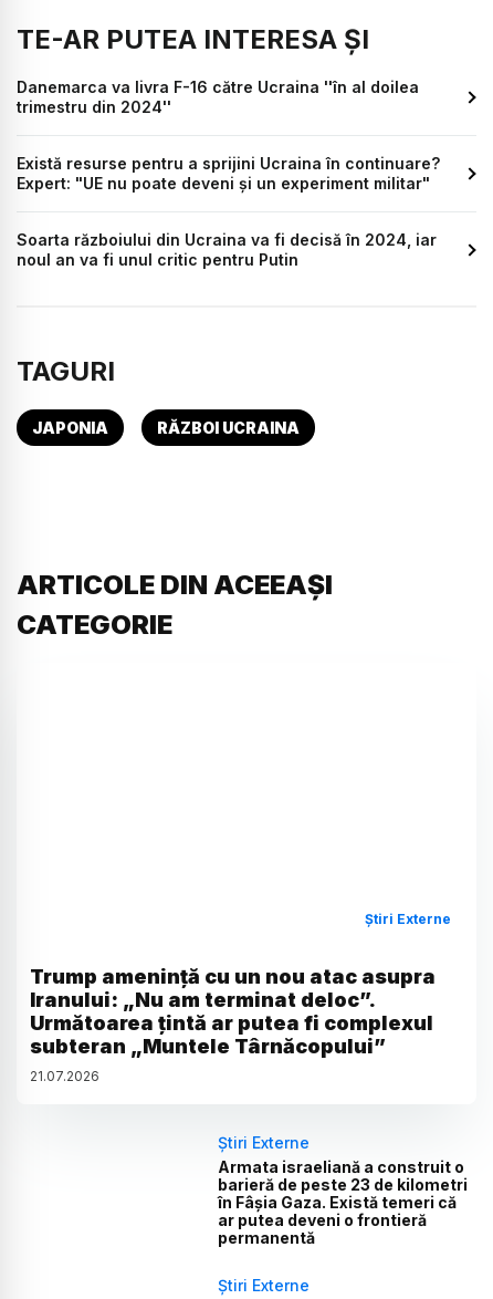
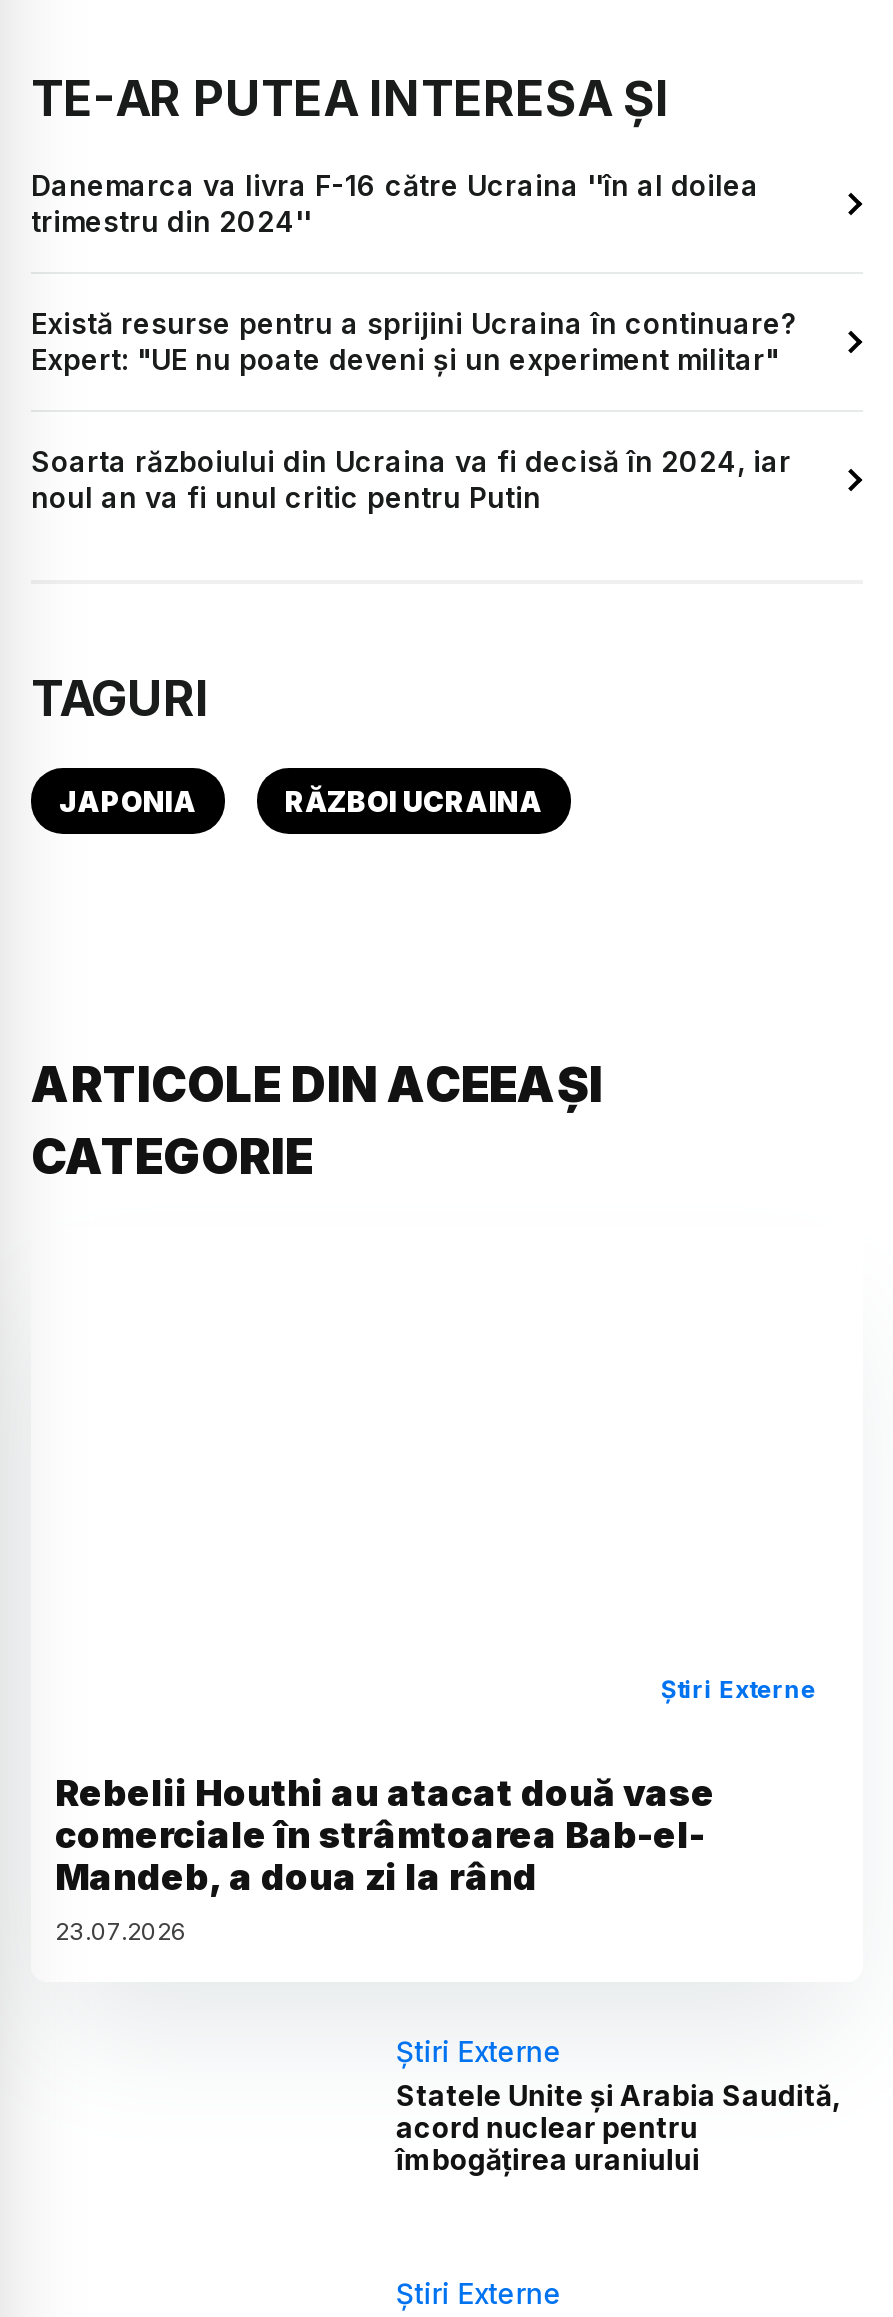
[30,965,436,1085] Trump amenință cu un nou atac asupra | Iranului: „Nu am terminat deloc”. | Următoarea țintă ar putea fi complexul | subteran „Muntele Târnăcopului” | 21.07.2026 -> [55,1772,715,1946] Rebelii Houthi au atacat două vase | comerciale în strâmtoarea Bab-el- | Mandeb, a doua zi la rând | 23.07.2026
[218,1158,468,1247] Armata israeliană a construit o | barieră de peste 23 de kilometri | în Fâșia Gaza. Există temeri că | ar putea deveni o frontieră | permanentă -> [396,2078,842,2176] Statele Unite și Arabia Saudită, | acord nuclear pentru | îmbogățirea uraniului

